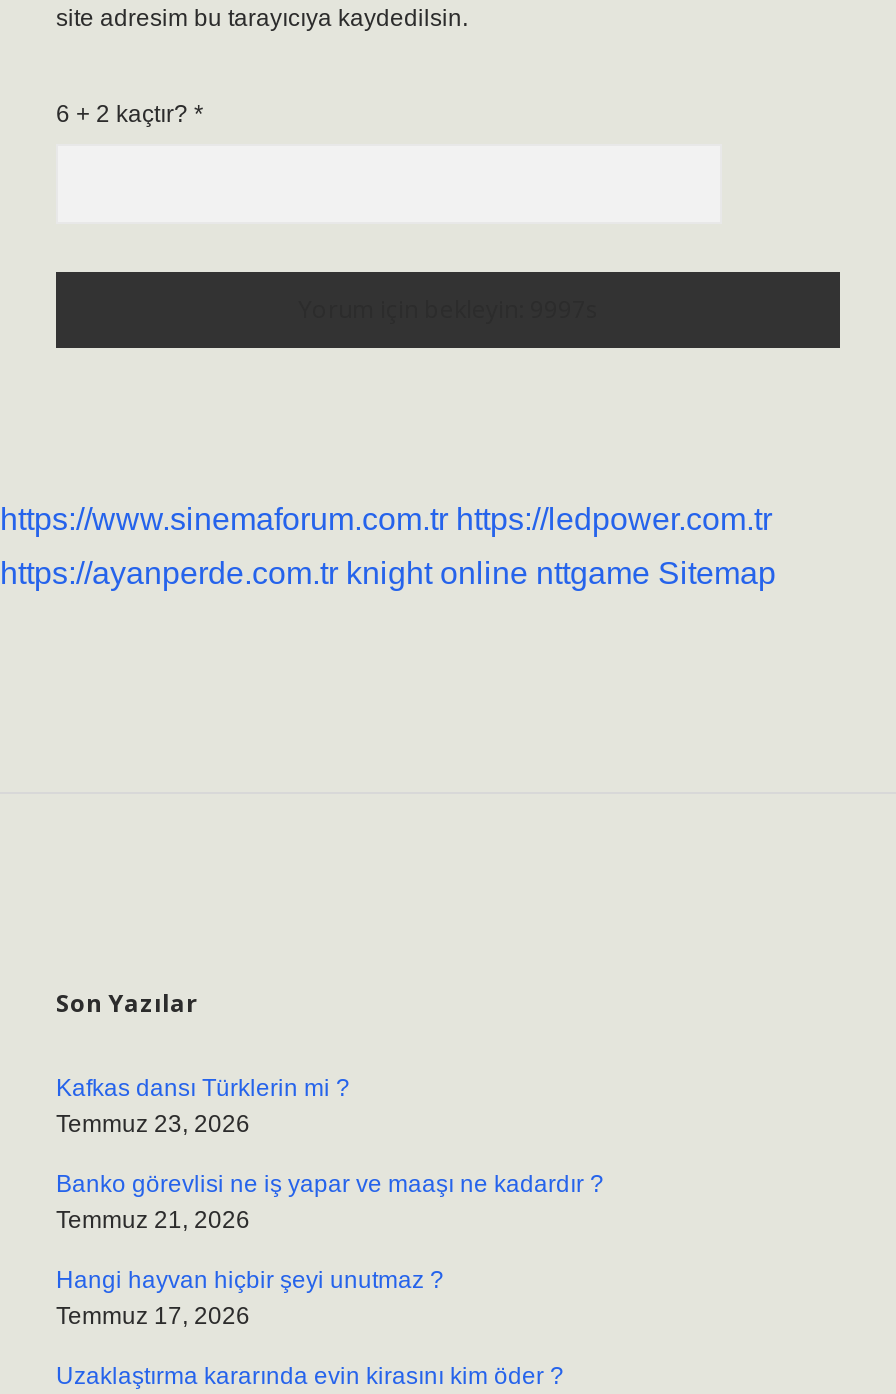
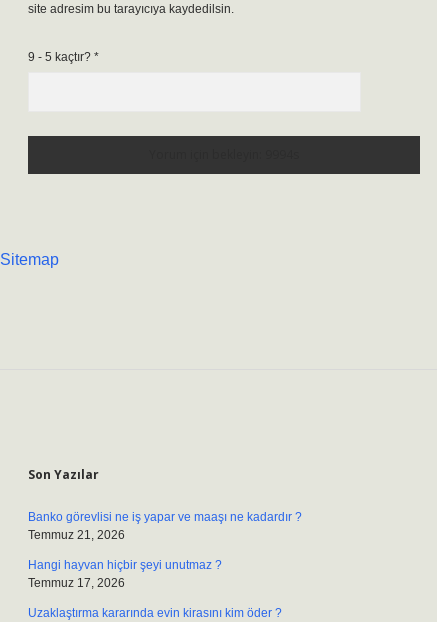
[56,100,204,128] 6 + 2 kaçtır? * -> [28,50,99,64] 9 - 5 kaçtır? *
[0,502,776,590] https://www.sinemaforum.com.tr https://ledpower.com.tr | https://ayanperde.com.tr knight online nttgame Sitemap -> [0,251,59,268] Sitemap
[56,1074,350,1138] Kafkas dansı Türklerin mi ? | Temmuz 23, 2026 -> none

